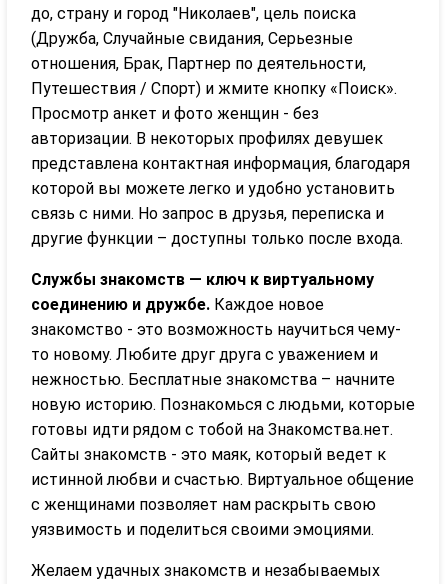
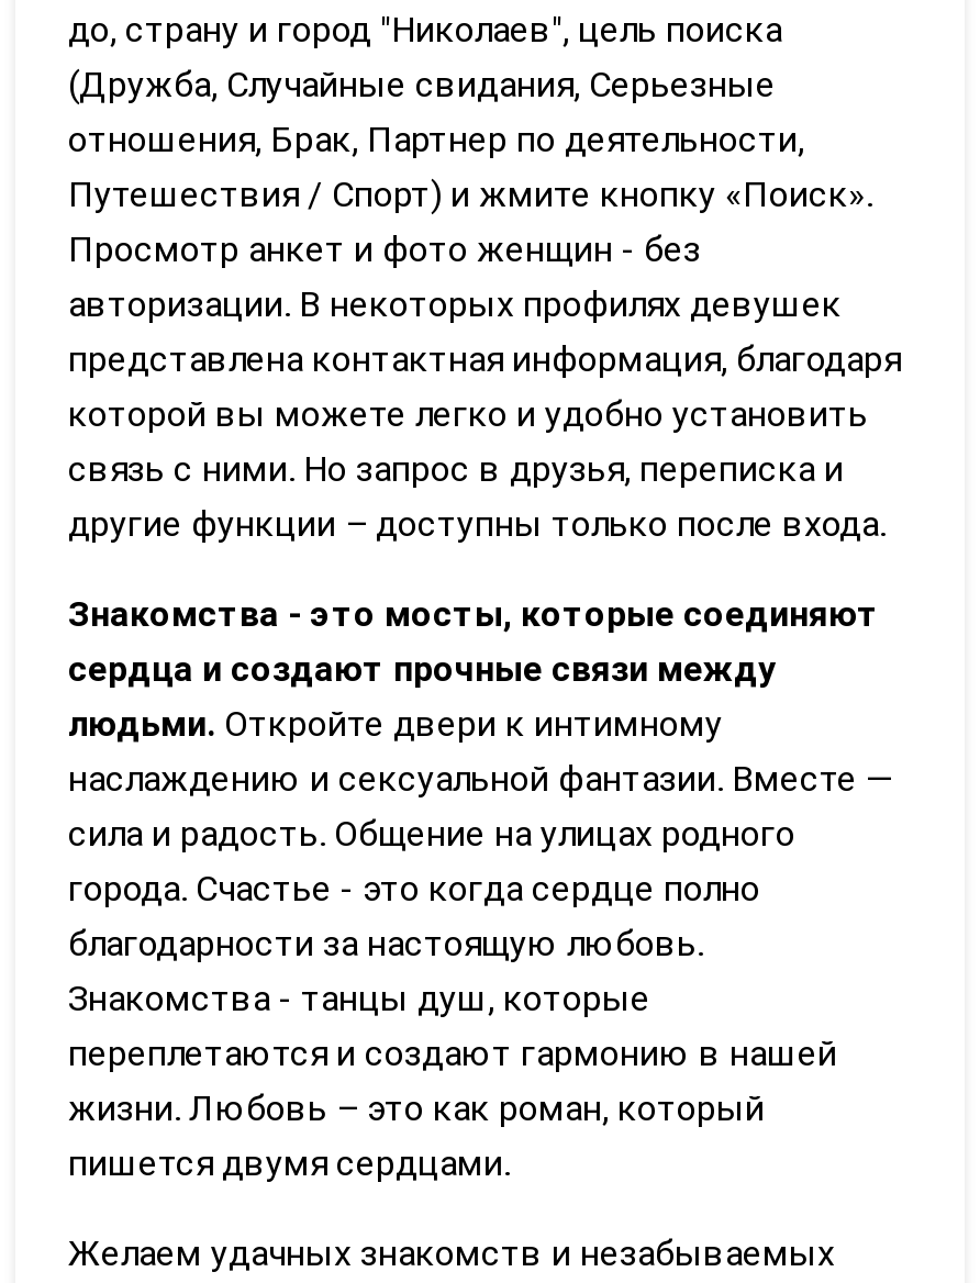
[31,270,415,539] Службы знакомств — ключ к виртуальному | соединению и дружбе. Каждое новое | знакомство - это возможность научиться чему- | то новому. Любите друг друга с уважением и | нежностью. Бесплатные знакомства – начните | новую историю. Познакомься с людьми, которые | готовы идти рядом с тобой на Знакомства.нет. | Сайты знакомств - это маяк, который ведет к | истинной любви и счастью. Виртуальное общение | с женщинами позволяет нам раскрыть свою | уязвимость и поделиться своими эмоциями. -> [68,592,892,1183] Знакомства - это мосты, которые соединяют | сердца и создают прочные связи между | людьми. Откройте двери к интимному | наслаждению и сексуальной фантазии. Вместе — | сила и радость. Общение на улицах родного | города. Счастье - это когда сердце полно | благодарности за настоящую любовь. | Знакомства - танцы душ, которые | переплетаются и создают гармонию в нашей | жизни. Любовь – это как роман, который | пишется двумя сердцами.

